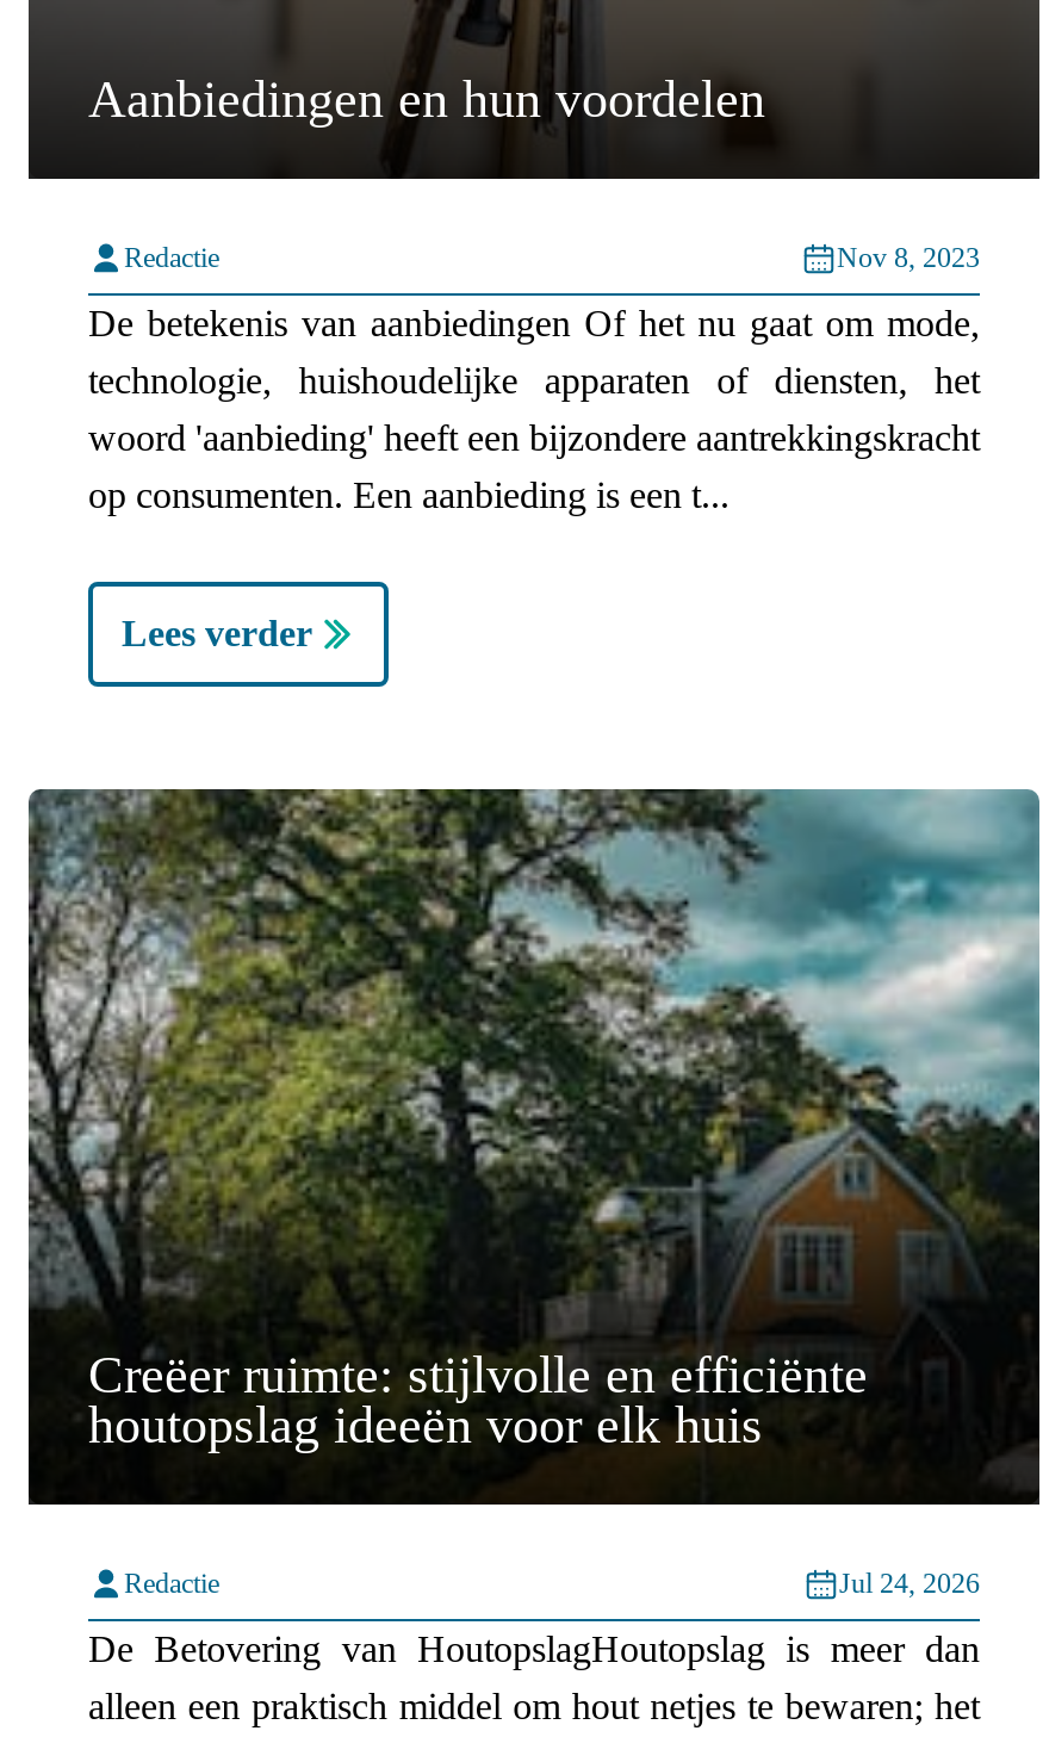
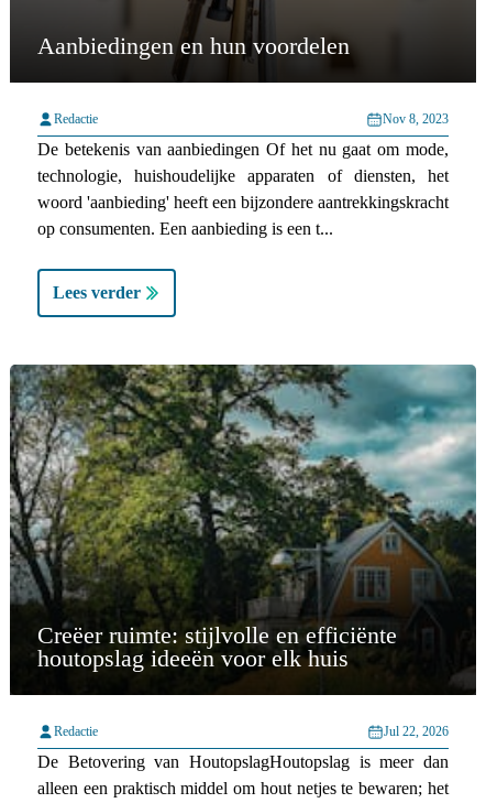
[839,1567,980,1601] Jul 24, 2026 -> [384,724,449,739] Jul 22, 2026

